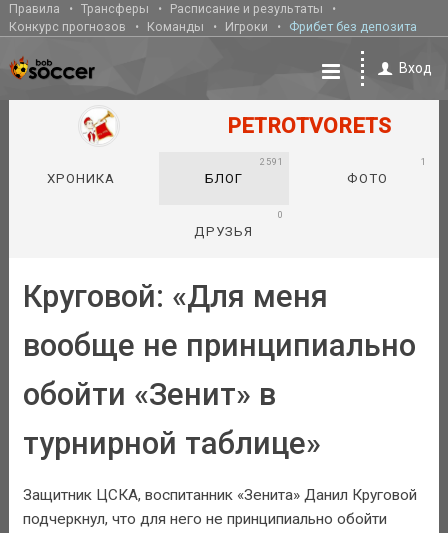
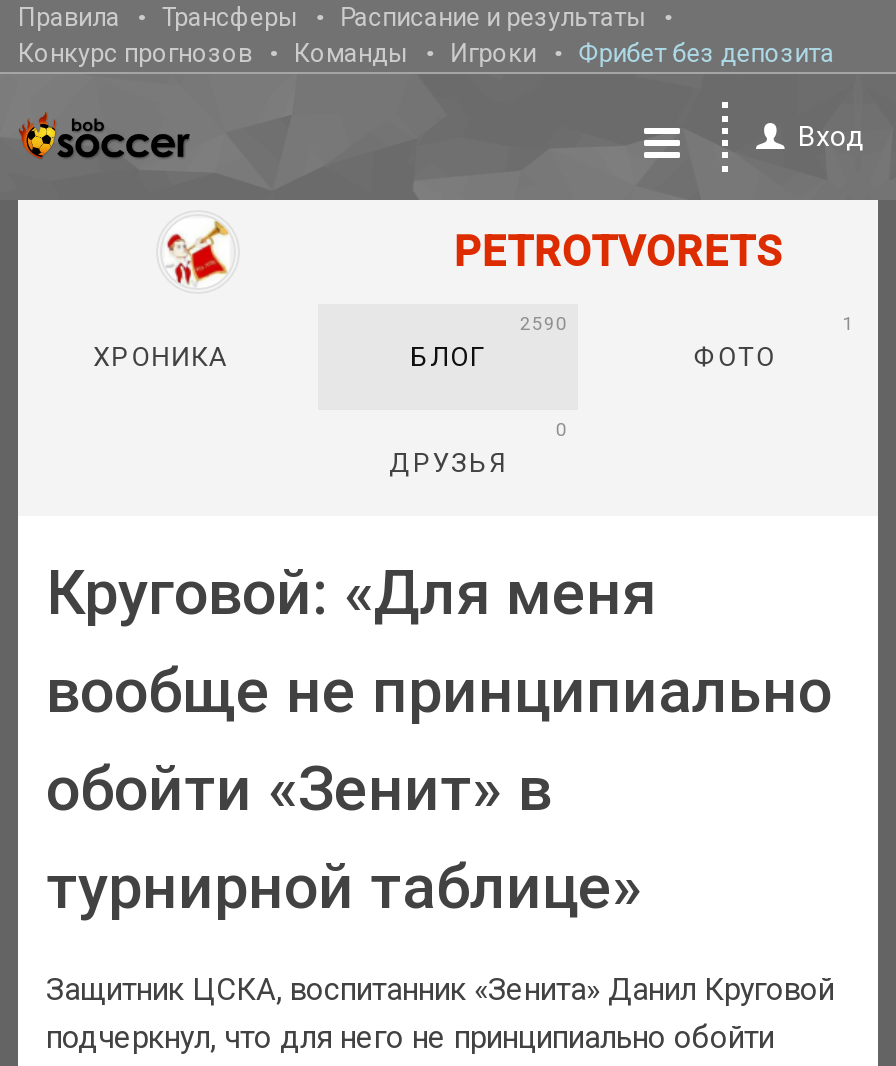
[260,156,284,167] 2591 -> [520,311,568,333] 2590

